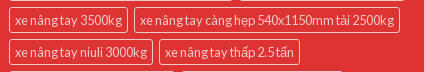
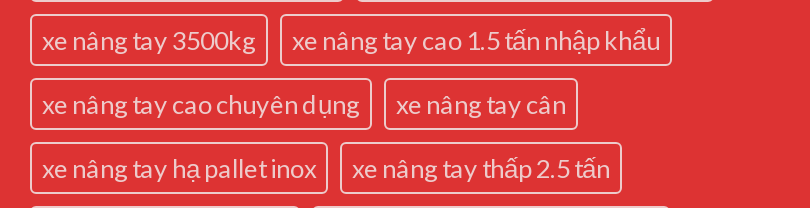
[15,12,394,60] xe nâng tay càng hẹp 540x1150mm tải 2500kg | xe nâng tay niuli 3000kg -> [42,25,660,185] xe nâng tay cao 1.5 tấn nhập khẩu | xe nâng tay cao chuyên dụng | xe nâng tay cân | xe nâng tay hạ pallet inox

